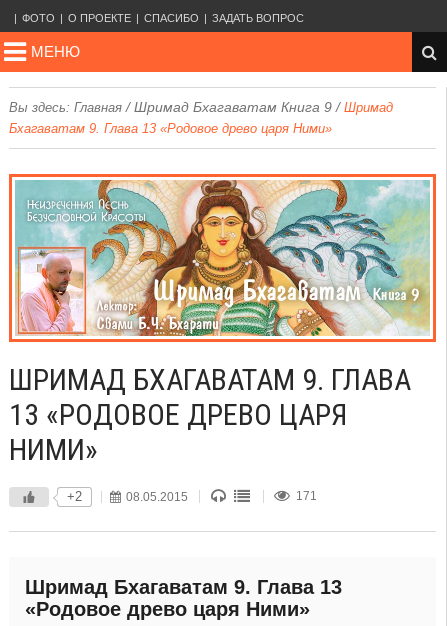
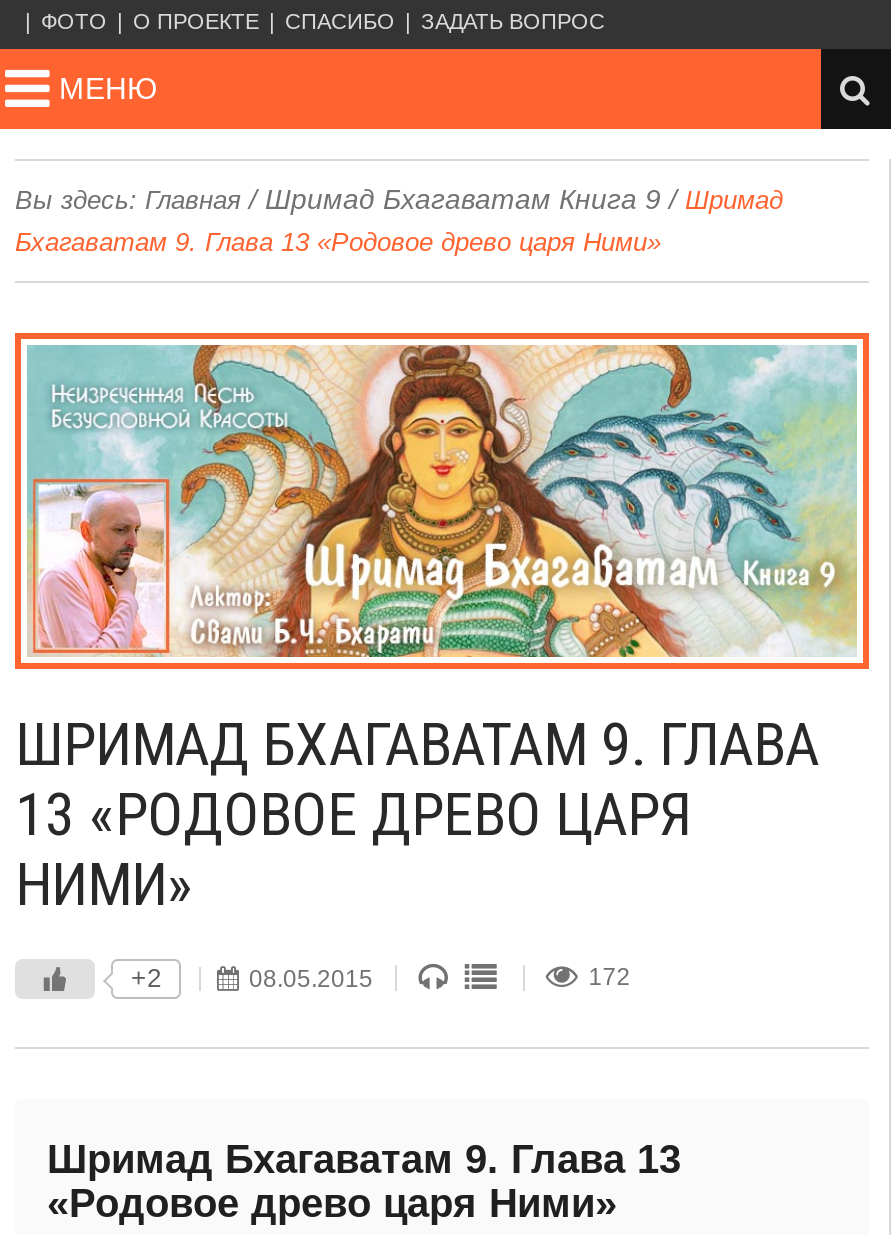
[293,490,317,504] 171 -> [582,964,630,992] 172

